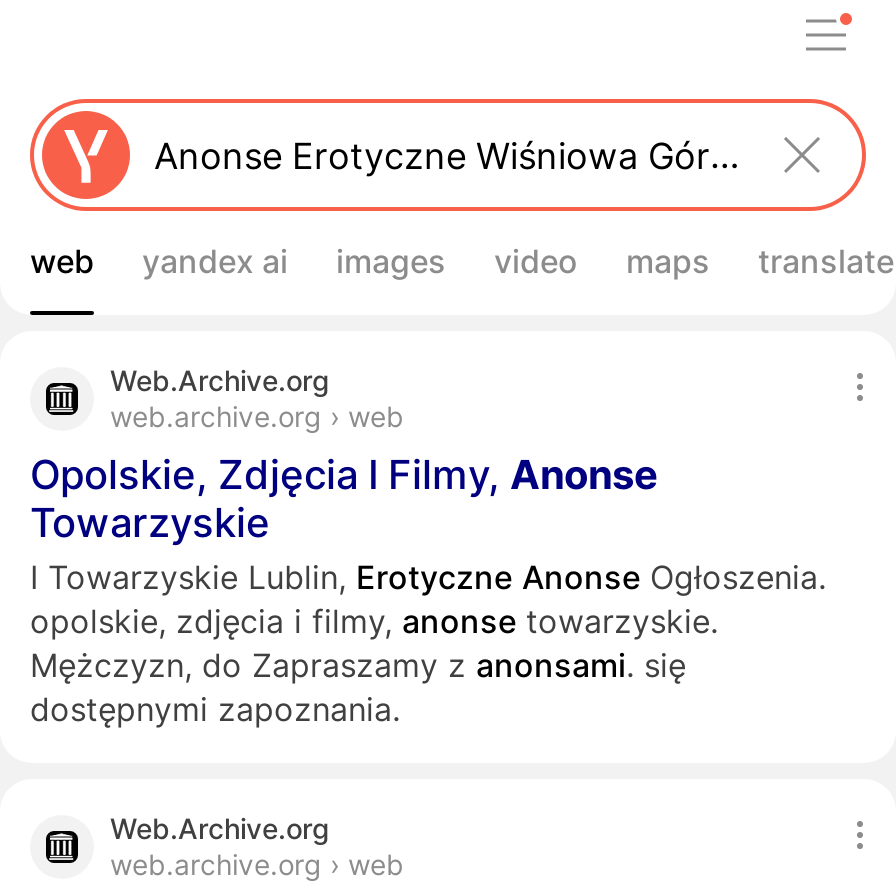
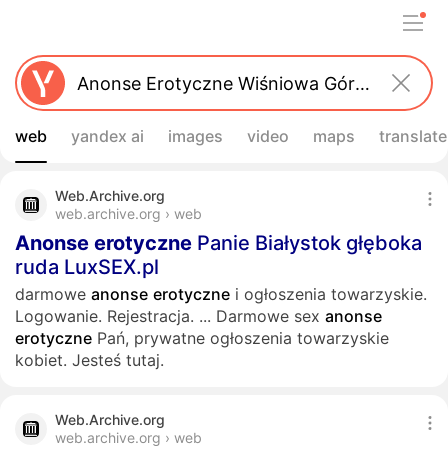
[30,451,826,729] Opolskie, Zdjęcia I Filmy, Anonse | Towarzyskie | I Towarzyskie Lublin, Erotyczne Anonse Ogłoszenia. | opolskie, zdjęcia i filmy, anonse towarzyskie. | Mężczyzn, do Zapraszamy z anonsami. się | dostępnymi zapoznania. -> [15,231,427,370] Anonse erotyczne Panie Białystok głęboka | ruda LuxSEX.pl | darmowe anonse erotyczne i ogłoszenia towarzyskie. | Logowanie. Rejestracja.... Darmowe sex anonse | erotyczne Pań, prywatne ogłoszenia towarzyskie | kobiet. Jesteś tutaj.

